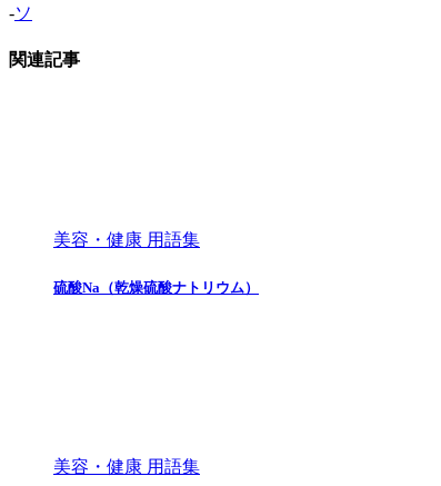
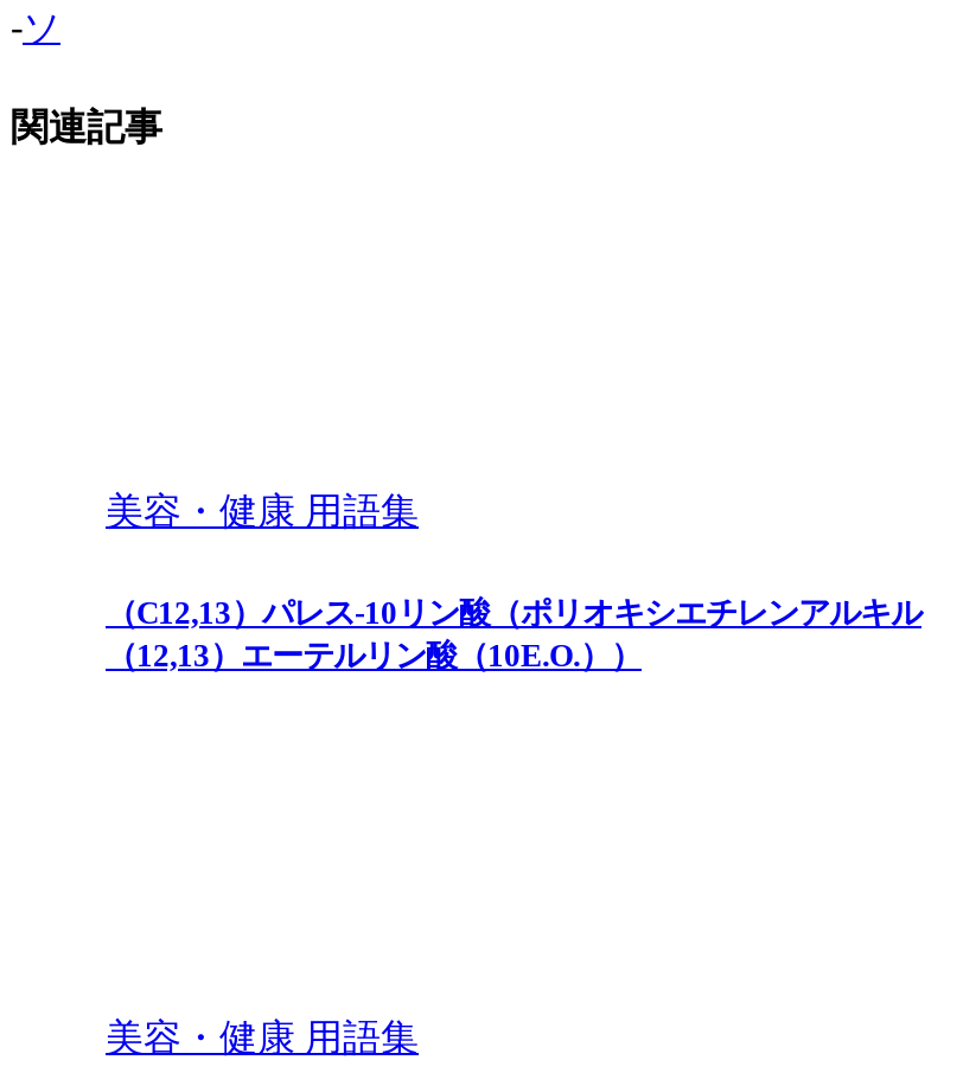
[53,279,259,295] 硫酸Na（乾燥硫酸ナトリウム） -> [106,594,921,672] （C12,13）パレス-10リン酸（ポリオキシエチレンアルキル | （12,13）エーテルリン酸（10E.O.））

